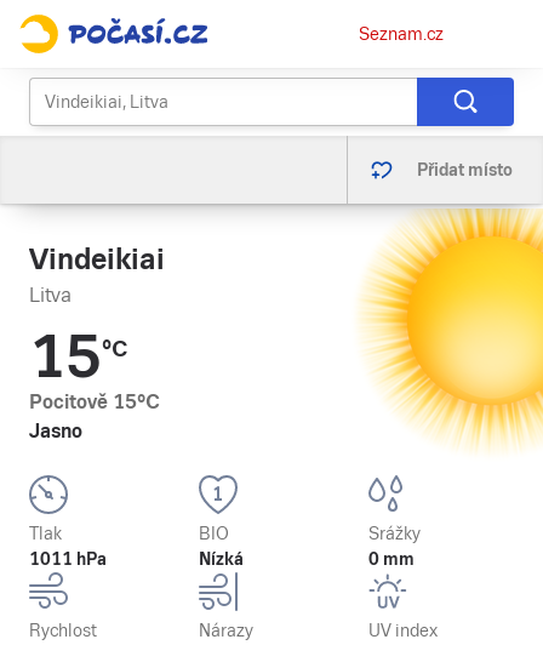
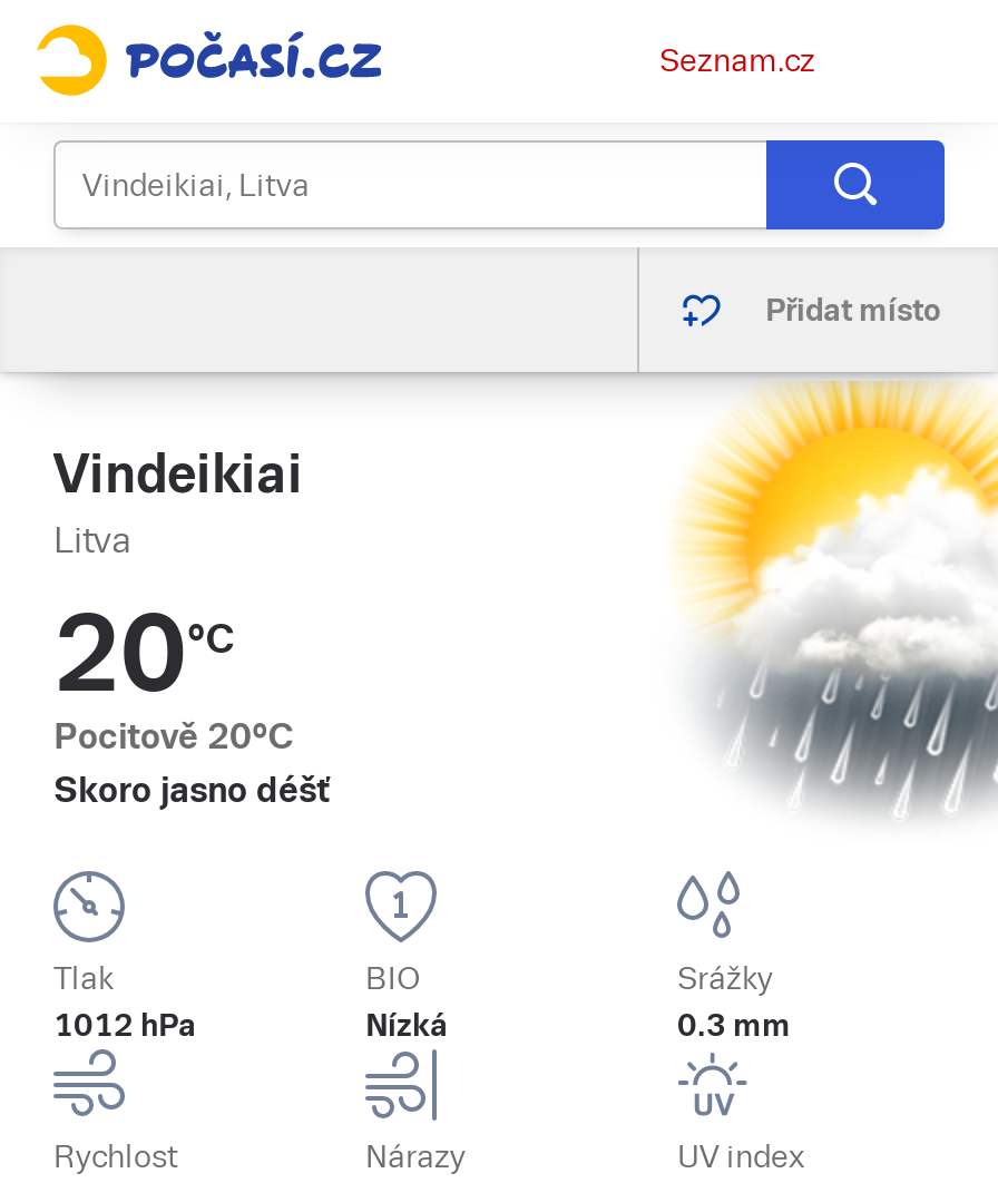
[359,209,539,446] [image] -> [664,383,991,818] [image]
[29,324,160,443] 15°C | Pocitově 15°C | Jasno -> [53,593,330,811] 20°C | Pocitově 20°C | Skoro jasno déšť
[29,549,107,569] 1011 hPa -> [53,1007,196,1043] 1012 hPa
[368,549,415,569] 0 mm -> [677,1007,791,1043] 0.3 mm

